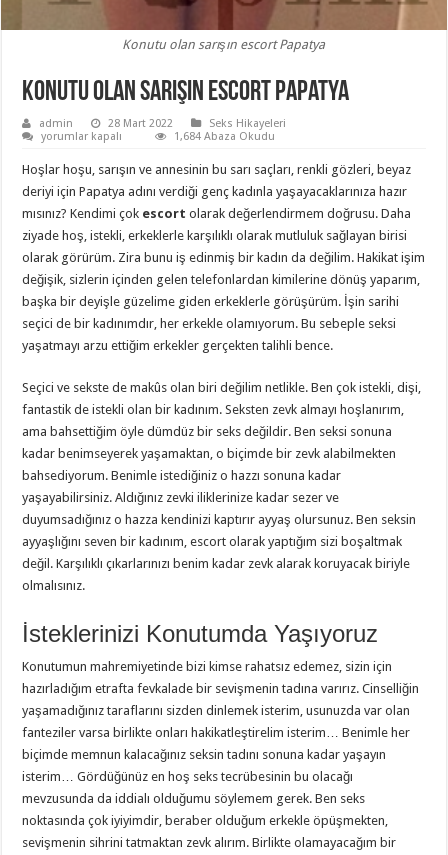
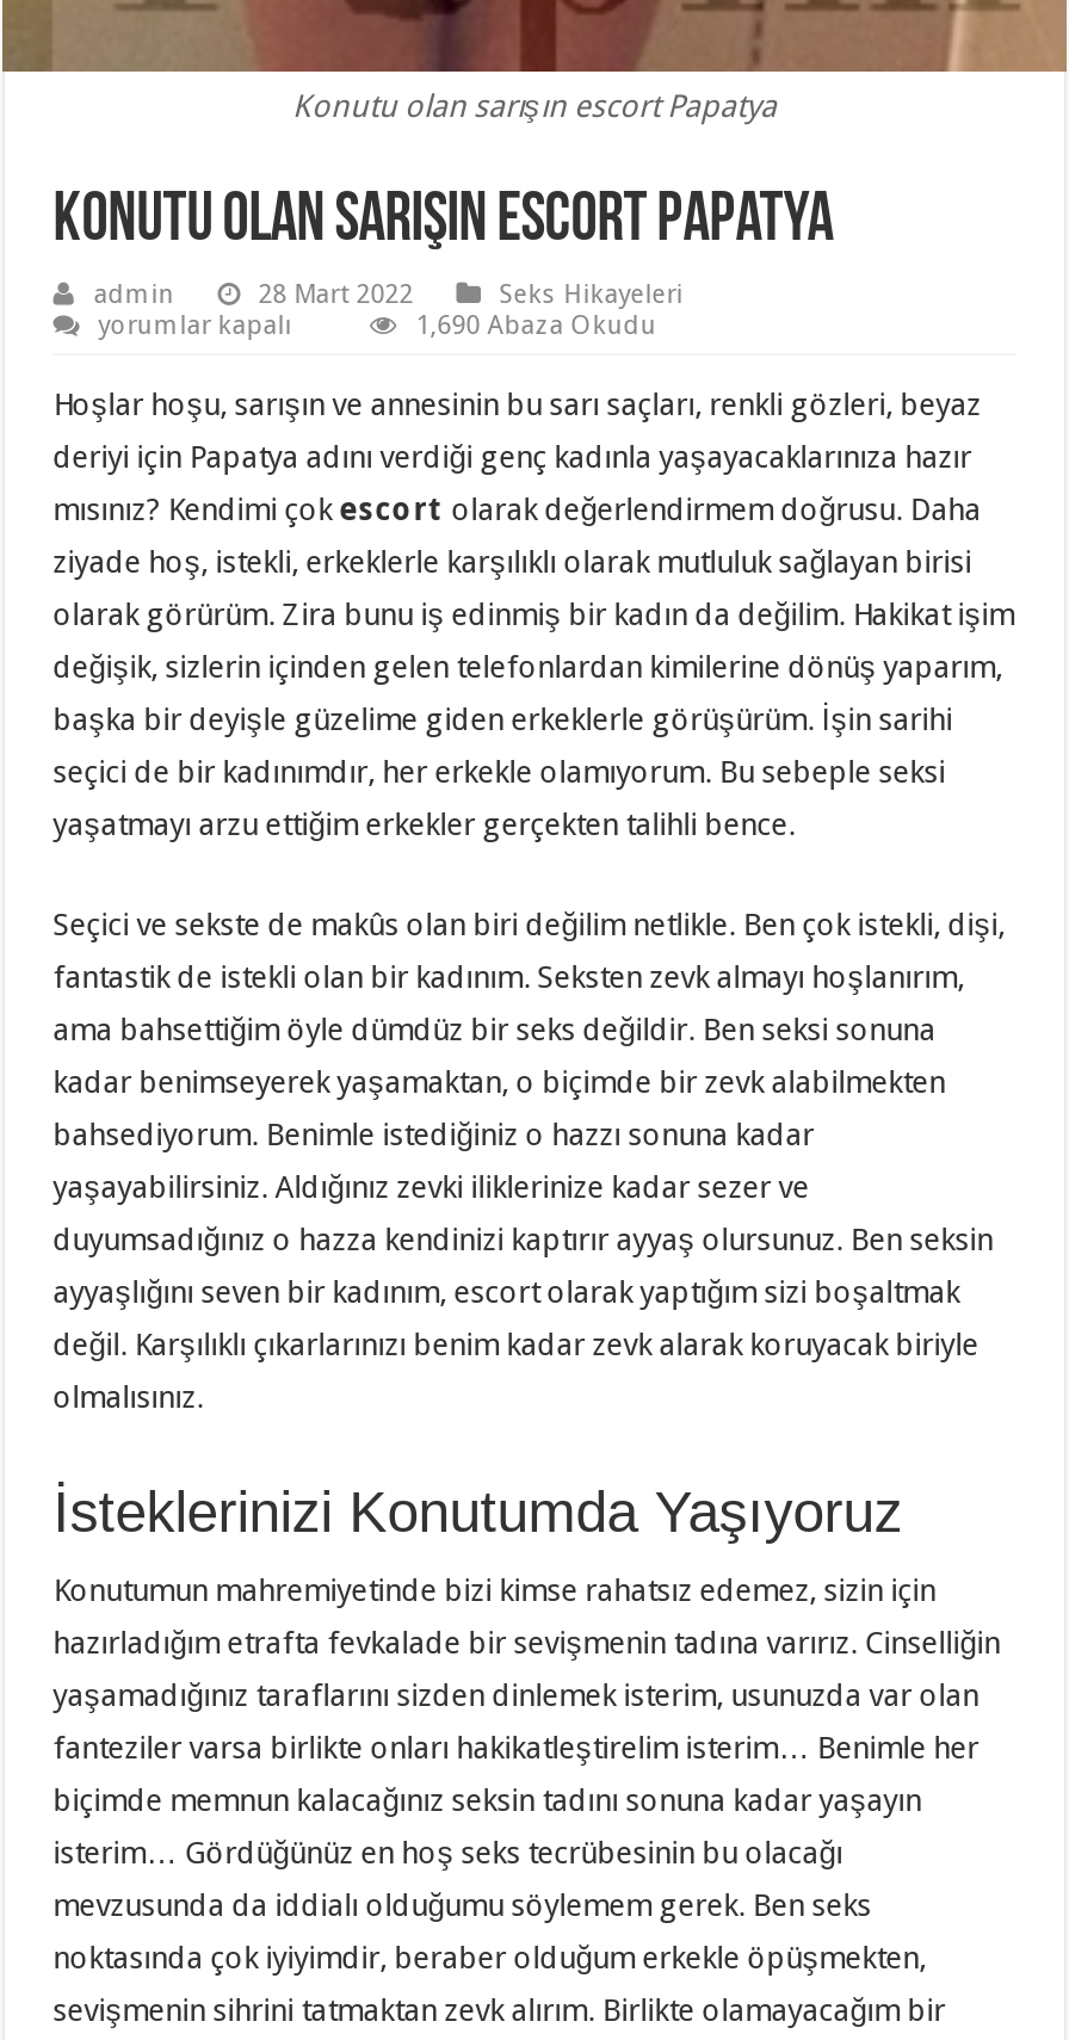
[174,130,275,143] 1,684 Abaza Okudu -> [416,311,657,342] 1,690 Abaza Okudu

